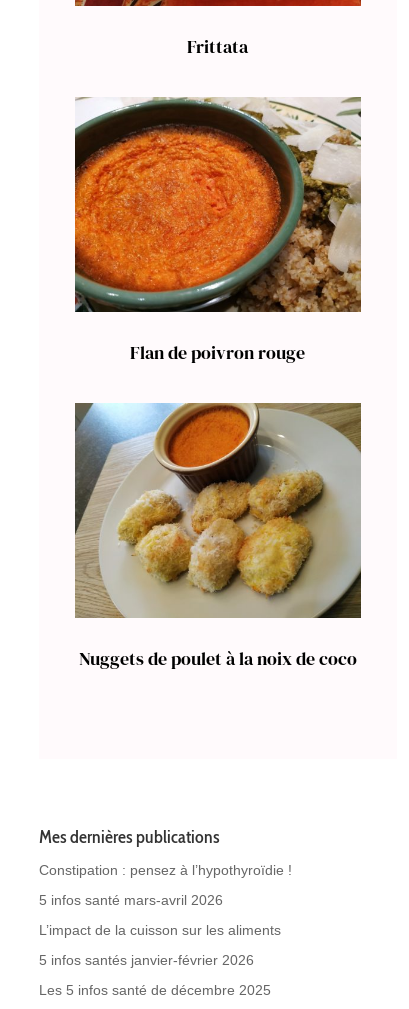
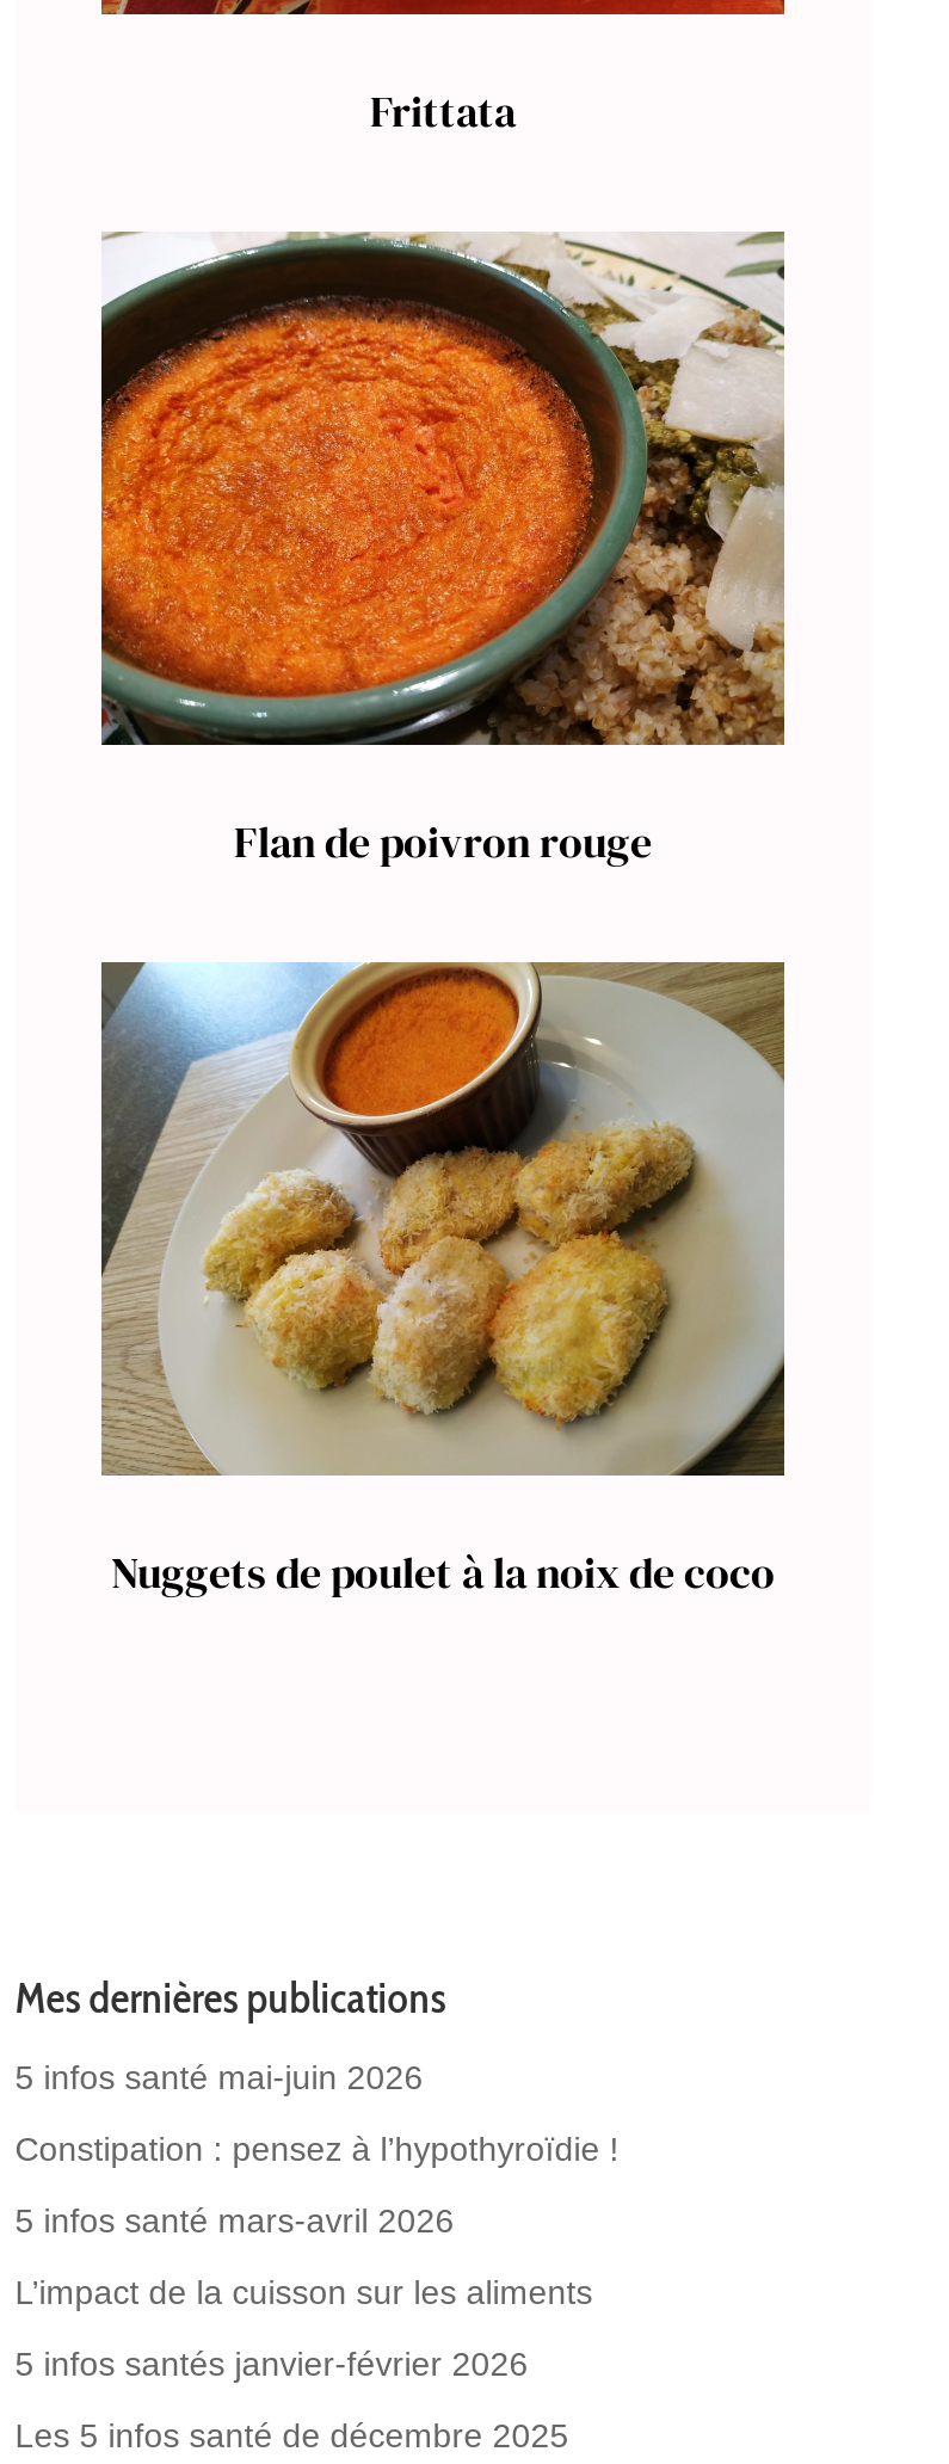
none -> [15,2058,423,2096] 5 infos santé mai-juin 2026

